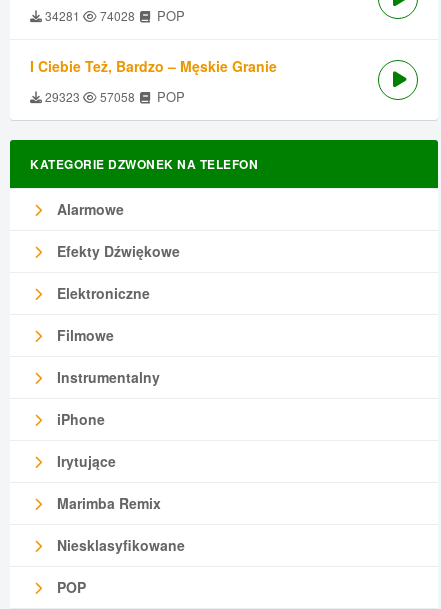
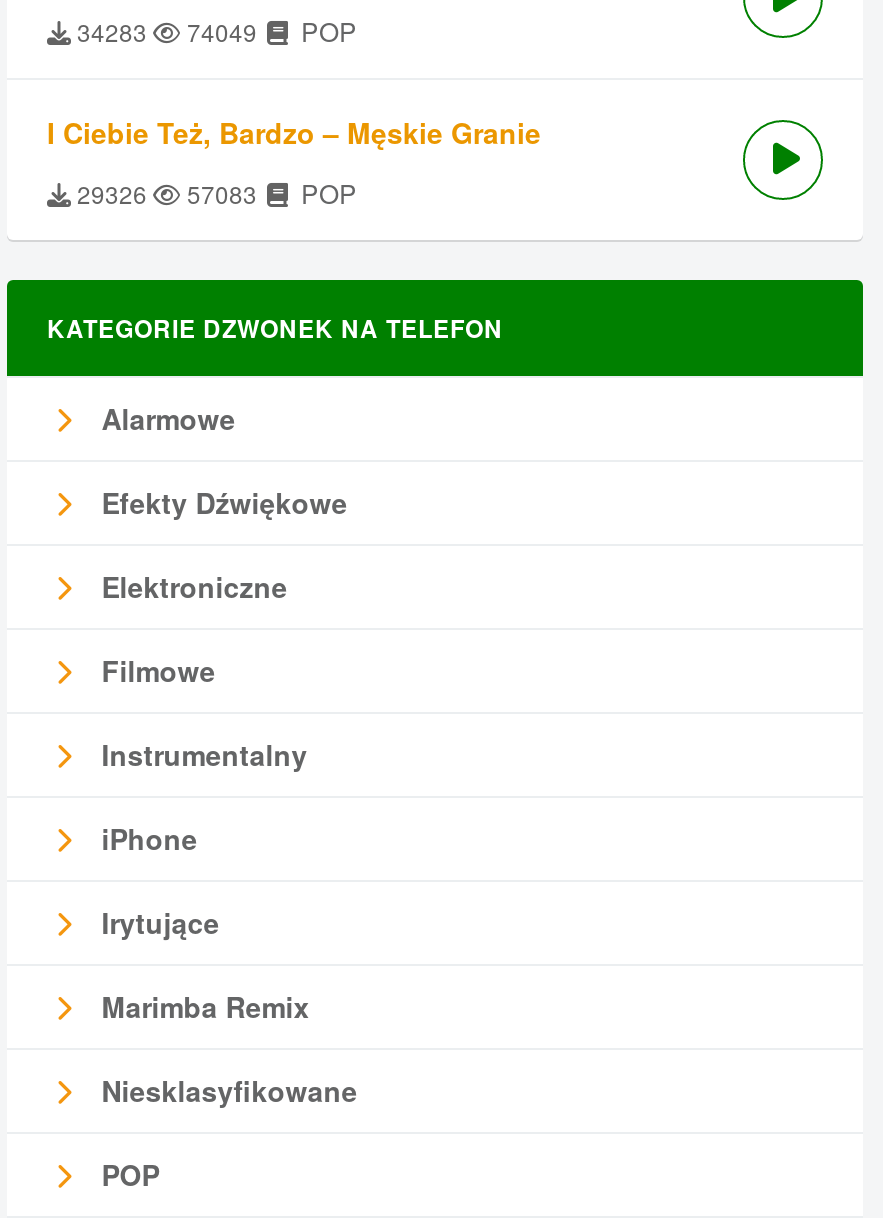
[42,7,83,24] 34281 -> [71,14,153,48] 34283
[97,7,138,24] 74028 -> [181,14,263,48] 74049
[42,88,83,105] 29323 -> [71,176,153,210] 29326
[97,88,138,105] 57058 -> [181,176,263,210] 57083

